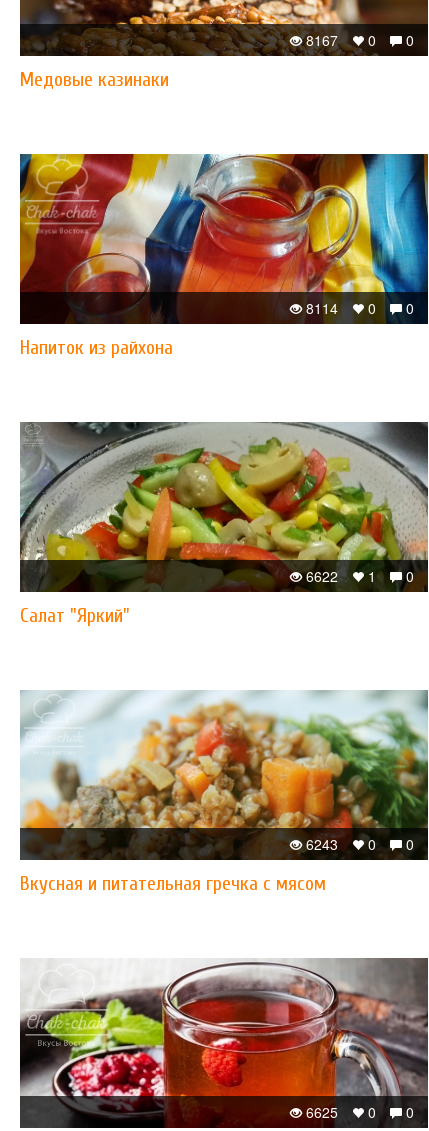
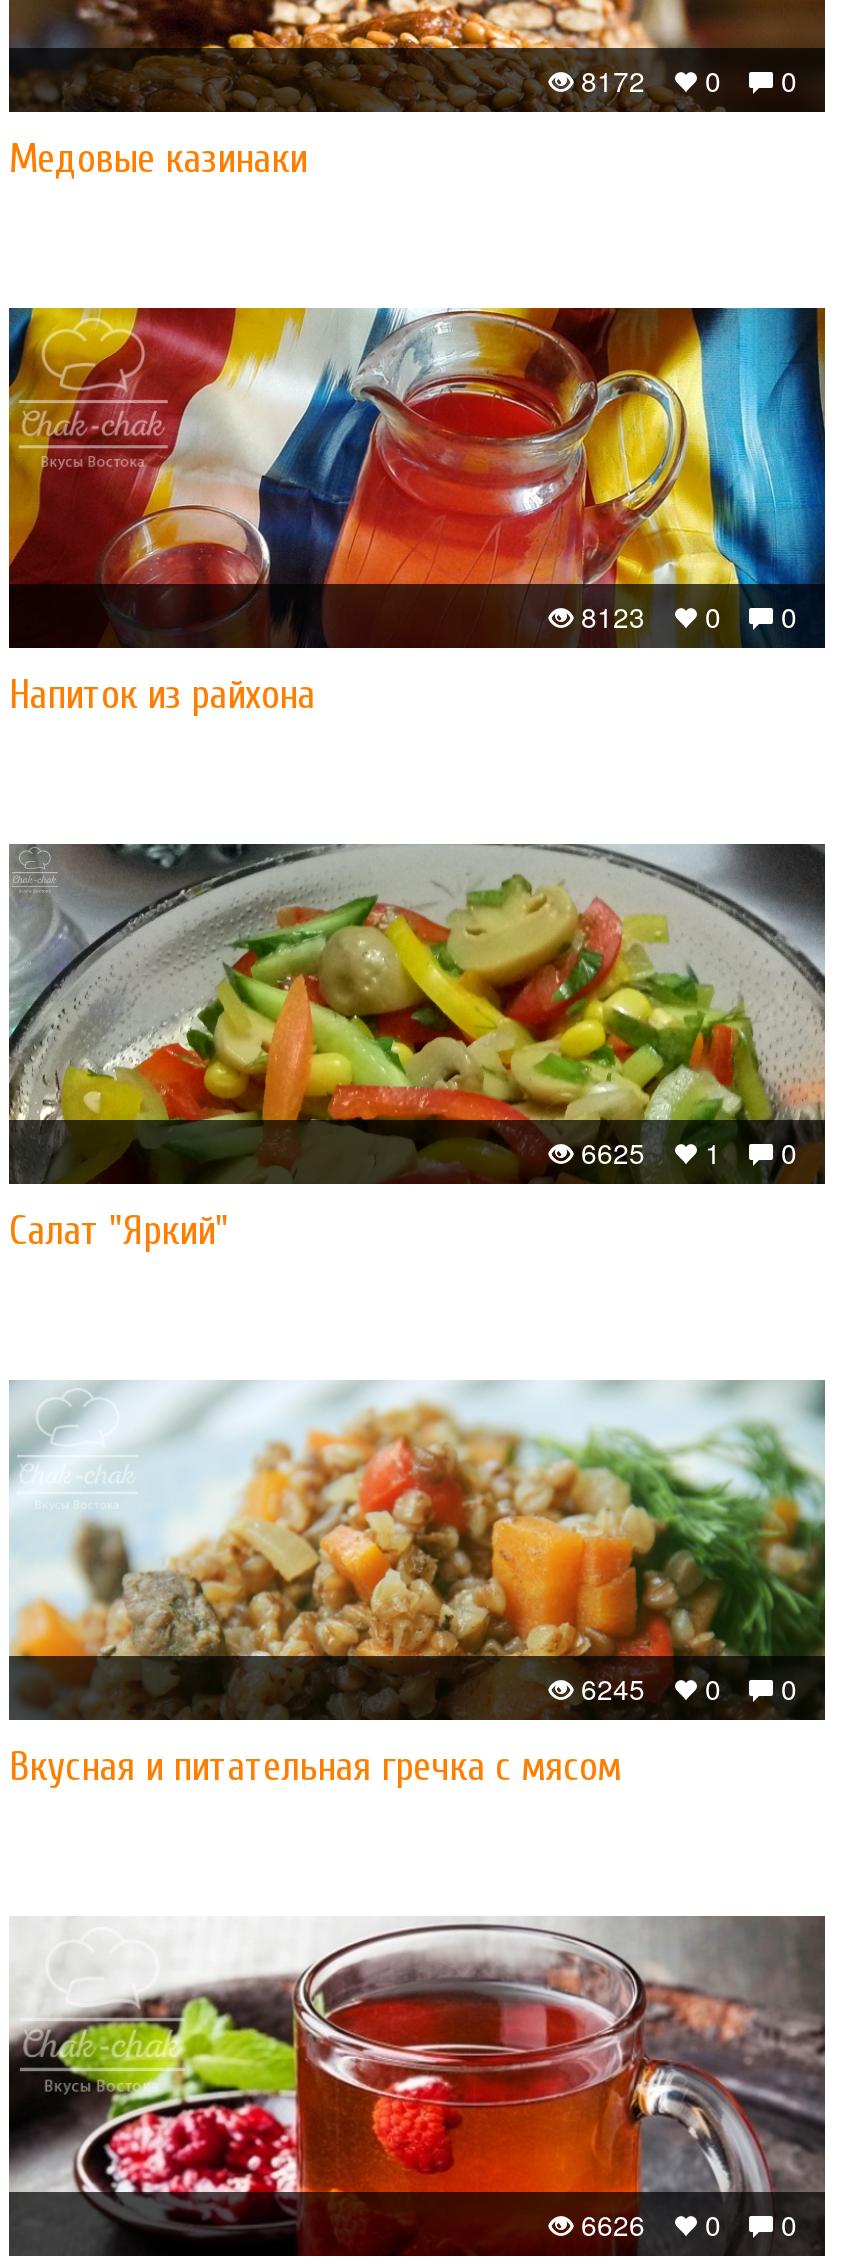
[306,30,414,50] 8167 0 0 -> [581,60,797,100] 8172 0 0
[306,298,414,318] 8114 0 0 -> [581,596,797,636] 8123 0 0
[306,566,414,586] 6622 1 0 -> [581,1132,797,1172] 6625 1 0
[306,834,414,854] 6243 0 0 -> [581,1668,797,1708] 6245 0 0
[306,1102,414,1122] 6625 0 0 -> [581,2204,797,2244] 6626 0 0

